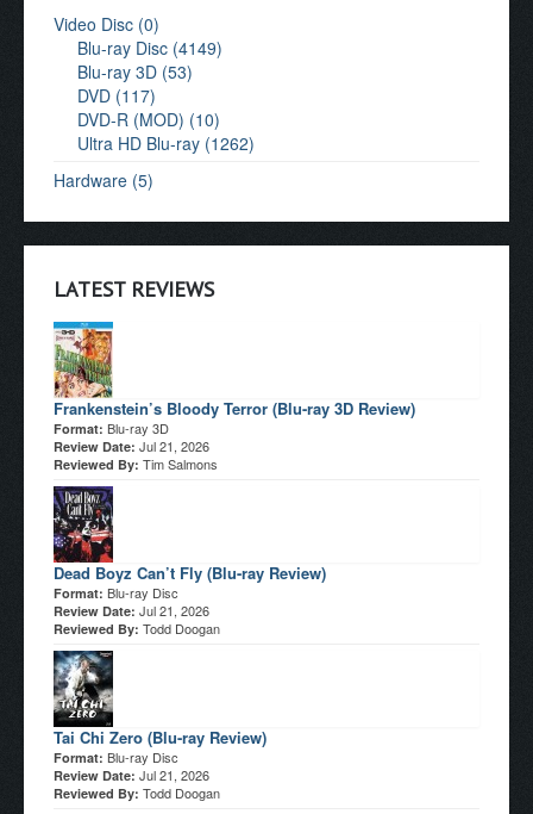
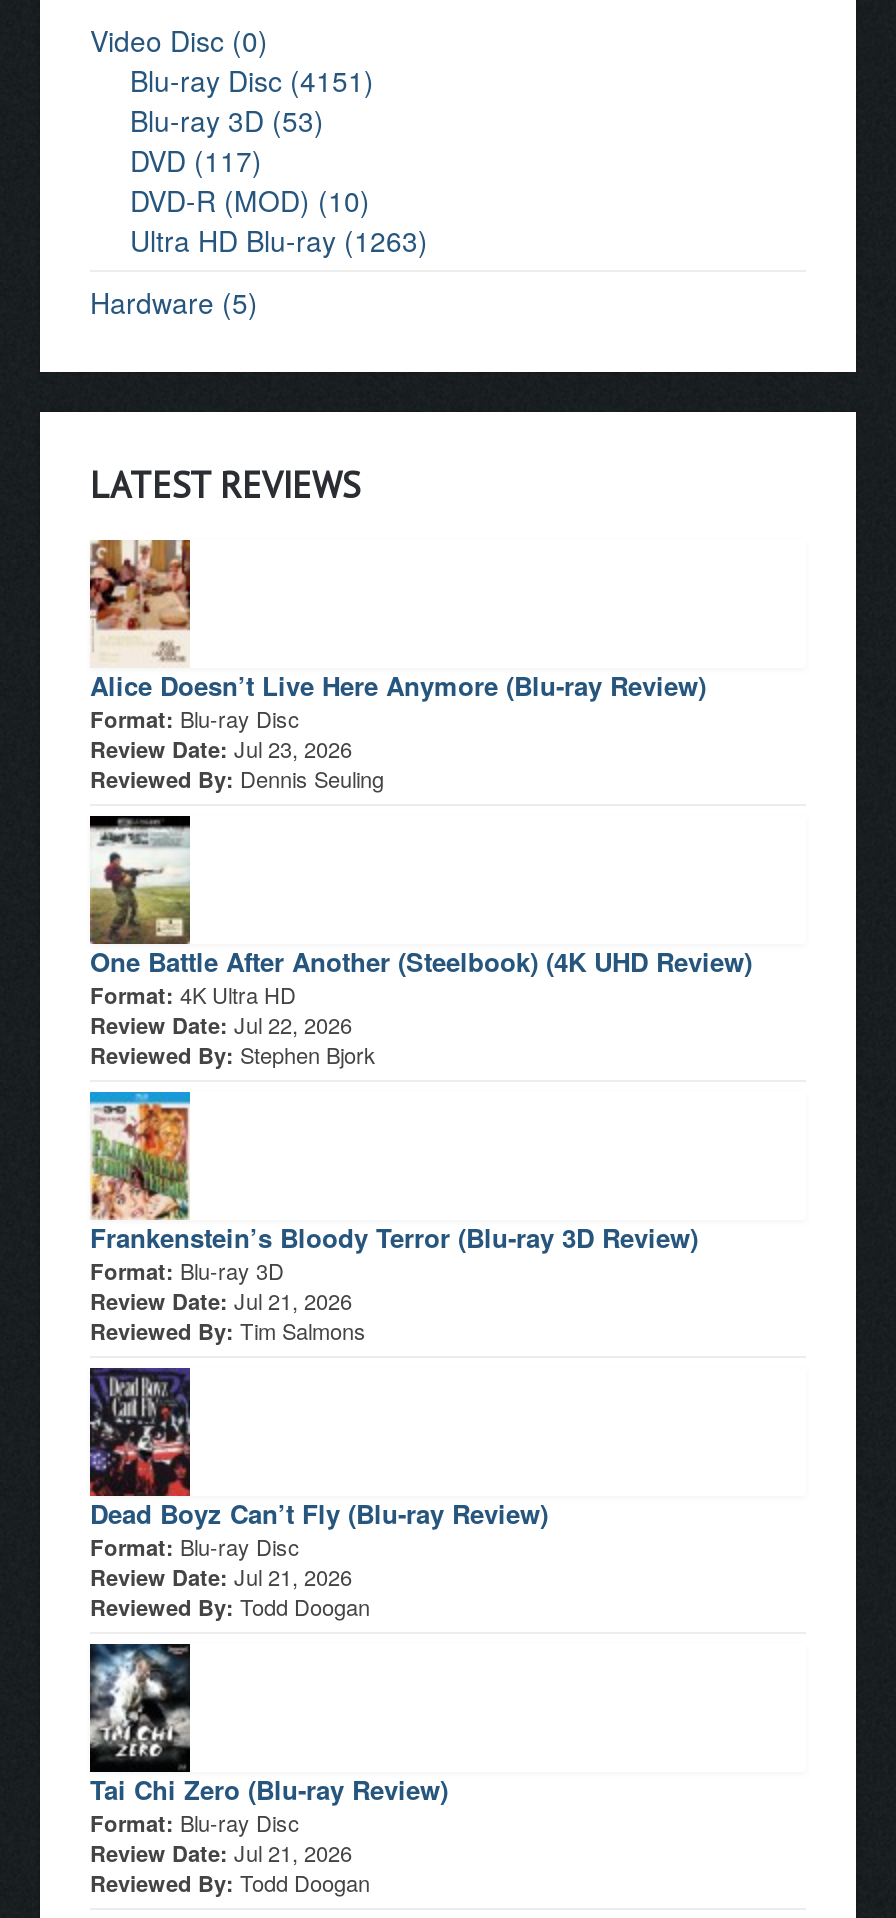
[77,36,222,59] Blu-ray Disc (4149) -> [130,60,374,100] Blu-ray Disc (4151)
[77,131,255,155] Ultra HD Blu-ray (1262) -> [130,220,428,260] Ultra HD Blu-ray (1263)
none -> [88,538,706,794] [image] | Alice Doesn’t Live Here Anymore (Blu-ray Review) | Format: Blu-ray Disc | Review Date: Jul 23, 2026 | Reviewed By: Dennis Seuling
none -> [88,818,752,1070] [image] | One Battle After Another (Steelbook) (4K UHD Review) | Format: 4K Ultra HD | Review Date: Jul 22, 2026 | Reviewed By: Stephen Bjork

